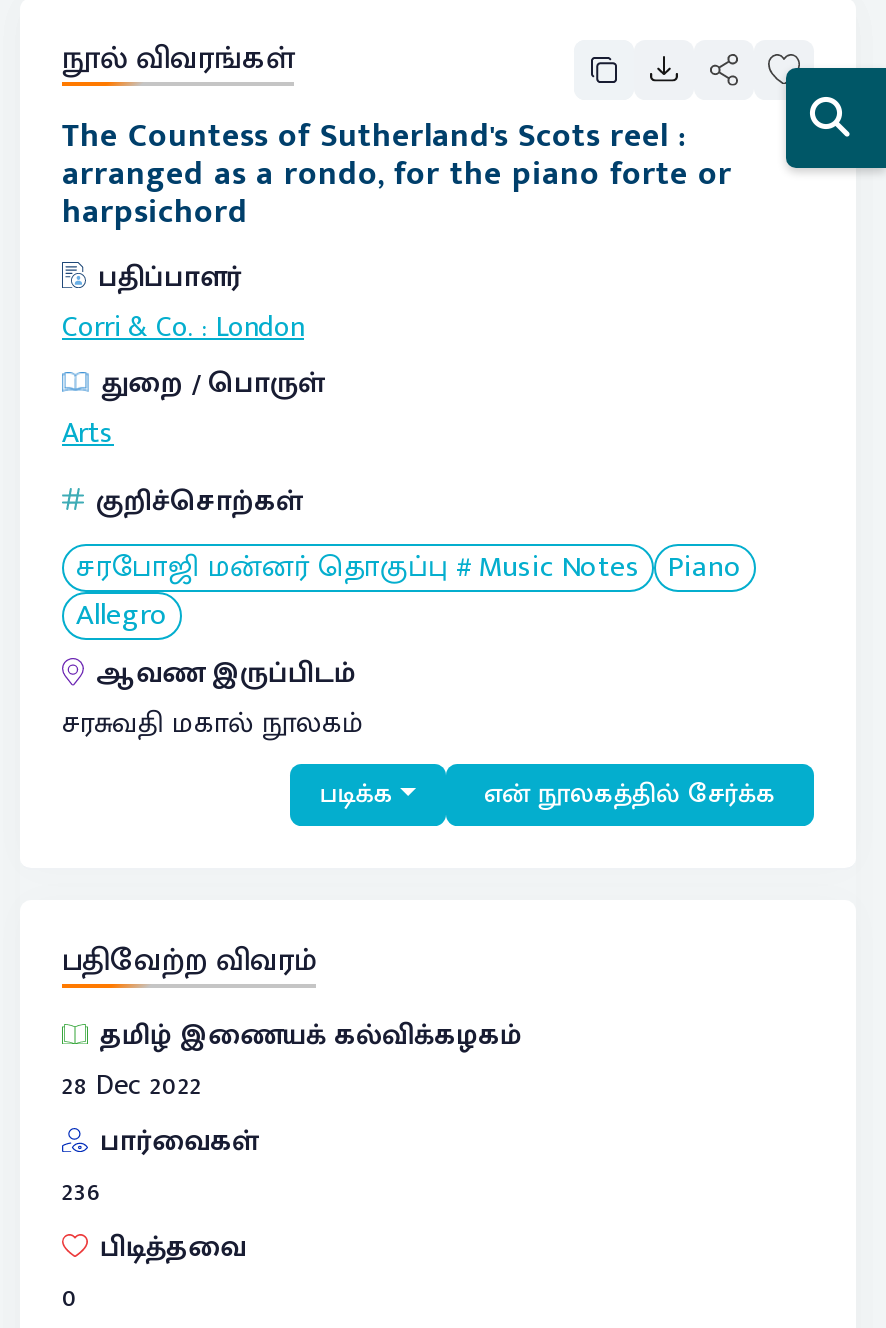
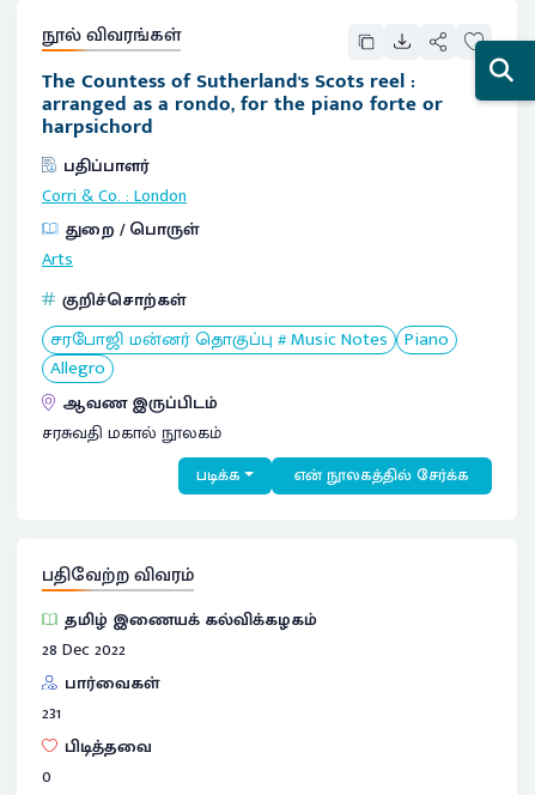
[62,1168,100,1216] 236 -> [42,699,61,728] 231

